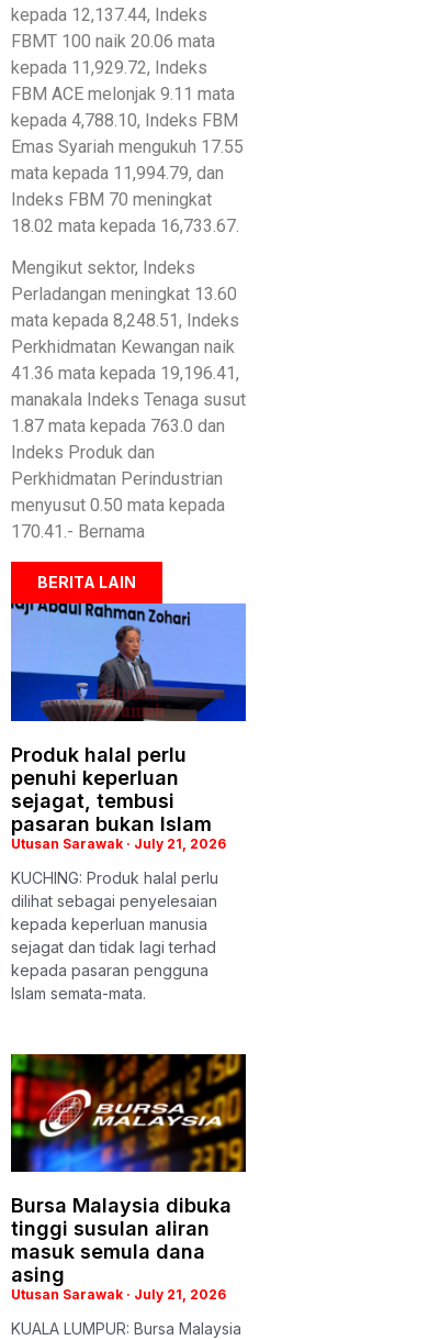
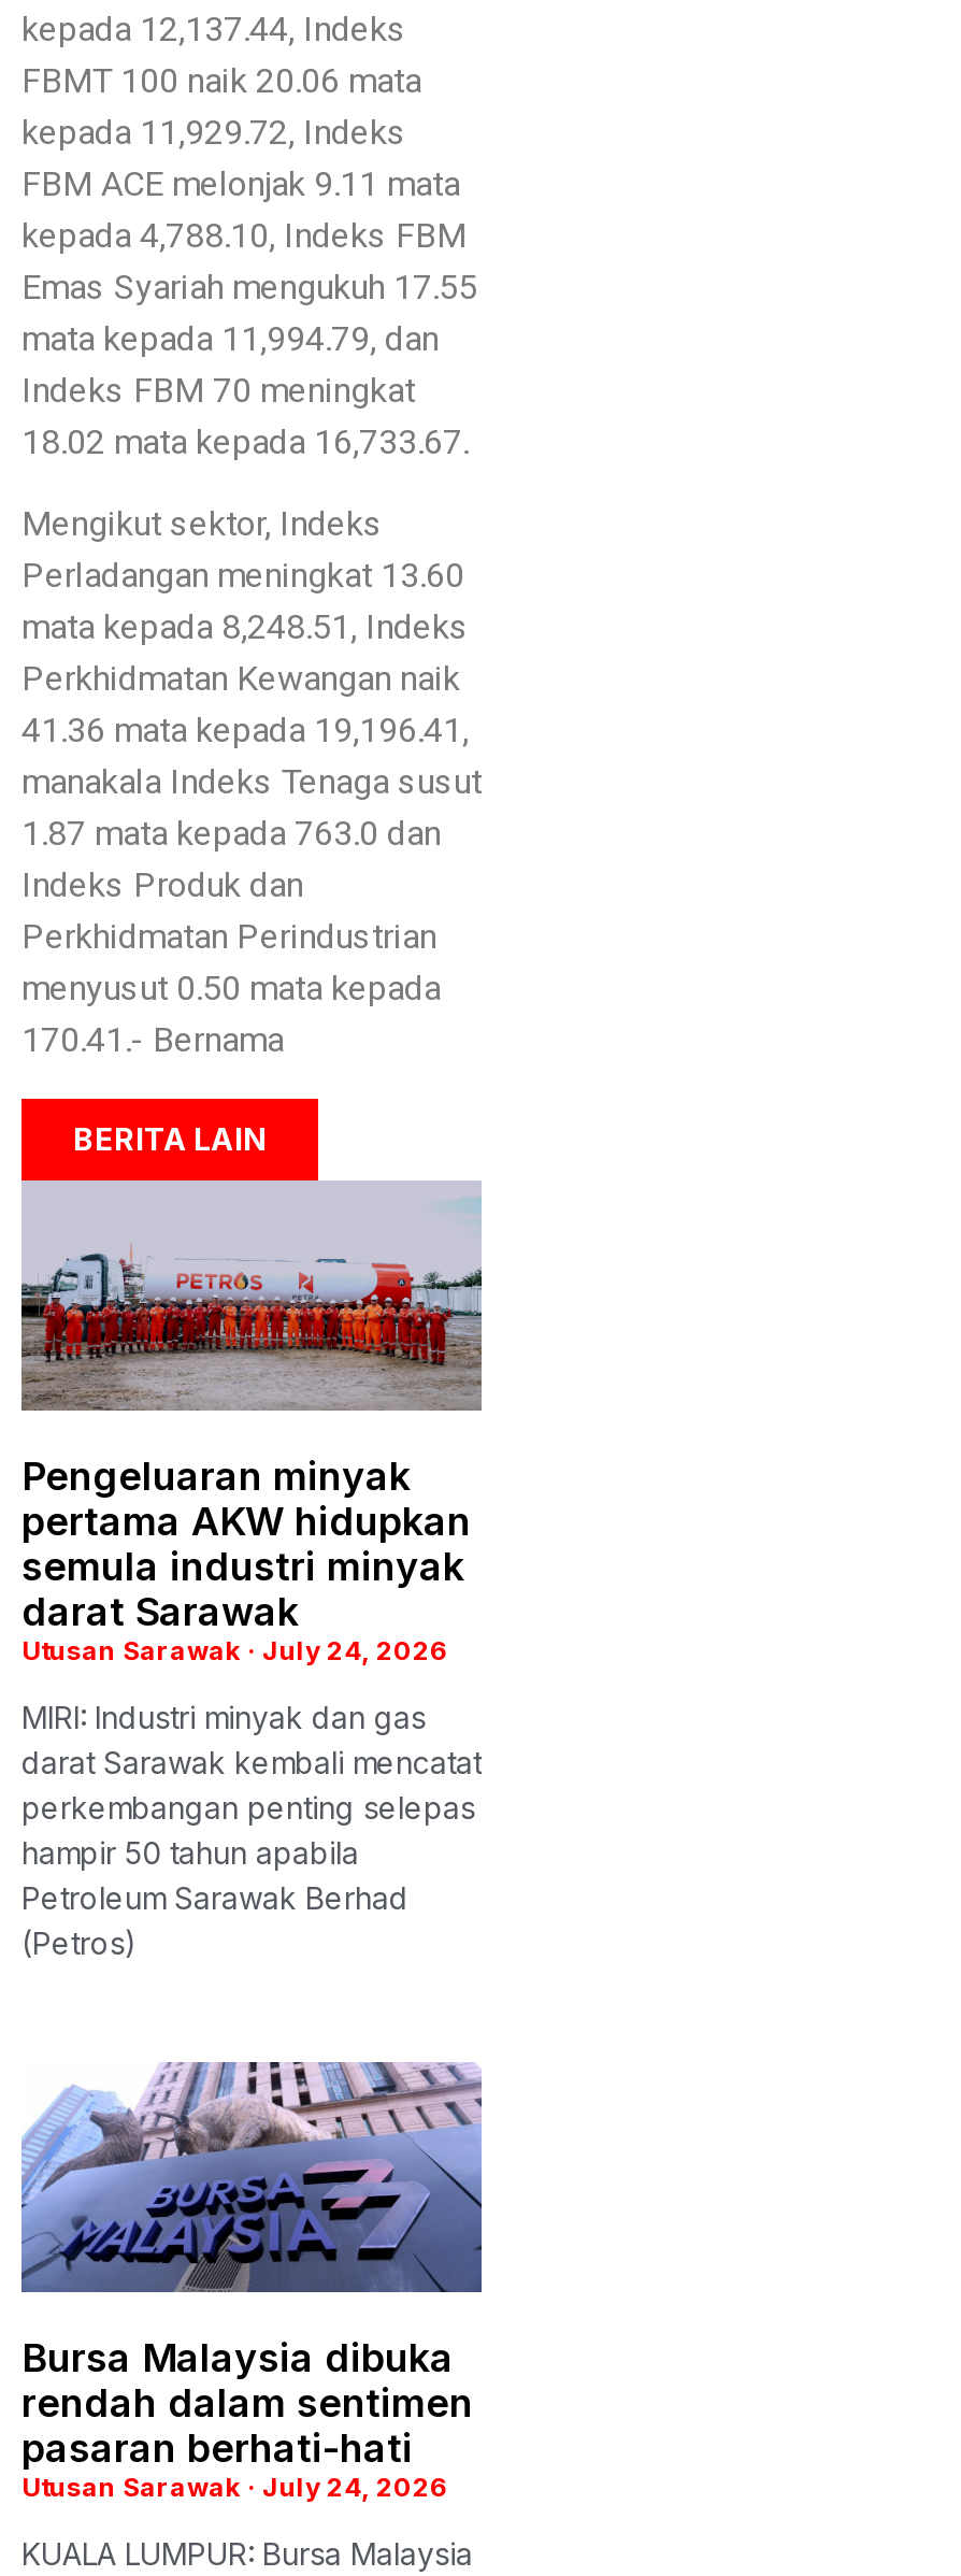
[10,602,247,851] [image] | Produk halal perlu | penuhi keperluan | sejagat, tembusi | pasaran bukan Islam | Utusan Sarawak July 21, 2026 -> [19,1178,484,1666] [image] | Pengeluaran minyak | pertama AKW hidupkan | semula industri minyak | darat Sarawak | Utusan Sarawak July 24, 2026
[11,868,218,1002] KUCHING: Produk halal perlu | dilihat sebagai penyelesaian | kepada keperluan manusia | sejagat dan tidak lagi terhad | kepada pasaran pengguna | Islam semata-mata. -> [21,1698,482,1960] MIRI: Industri minyak dan gas | darat Sarawak kembali mencatat | perkembangan penting selepas | hampir 50 tahun apabila | Petroleum Sarawak Berhad | (Petros)
[10,1053,247,1302] [image] | tinggi susulan aliran | masuk semula dana | asing | Utusan Sarawak July 21, 2026 -> [19,2060,484,2502] [image] | rendah dalam sentimen | pasaran berhati-hati | Utusan Sarawak July 24, 2026

